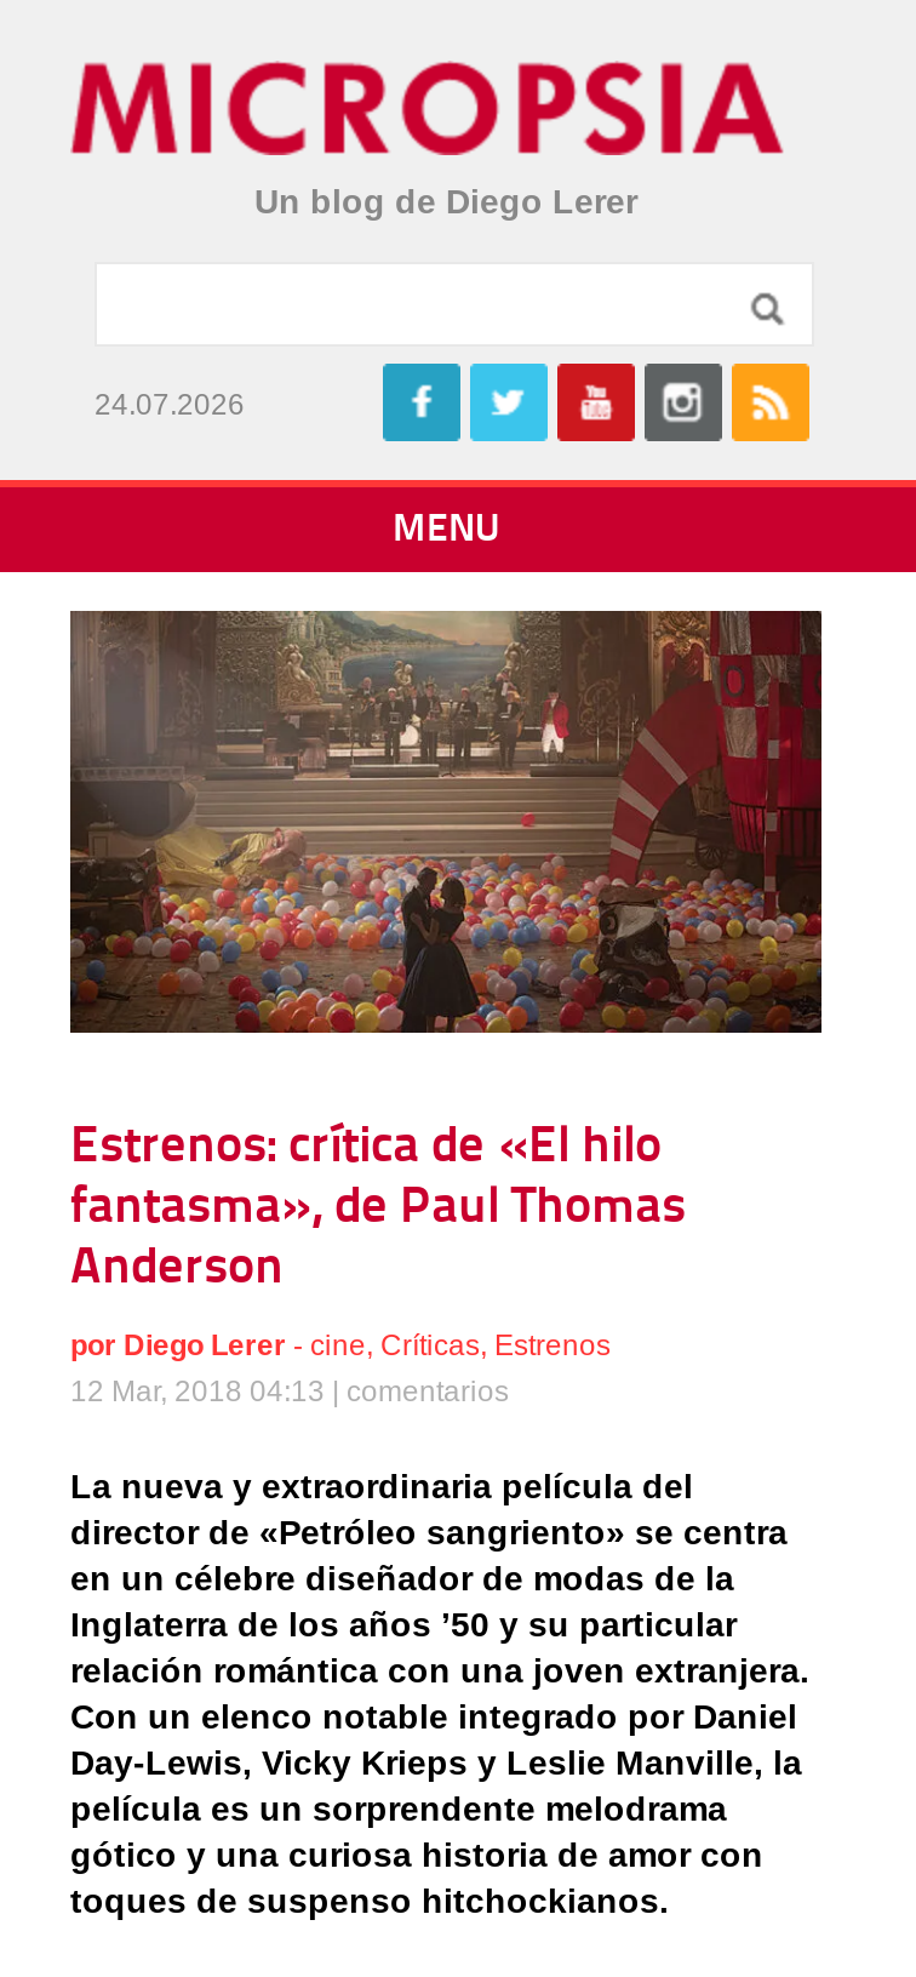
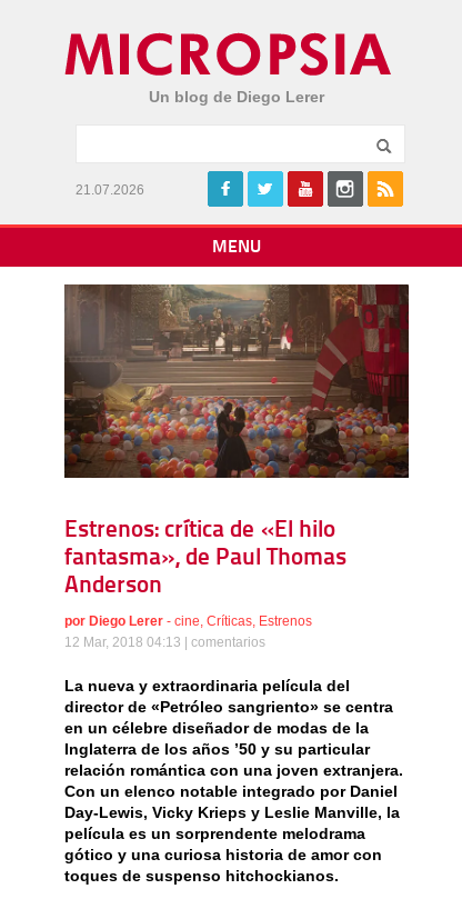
[95,388,245,422] 24.07.2026 -> [76,182,144,198] 21.07.2026

